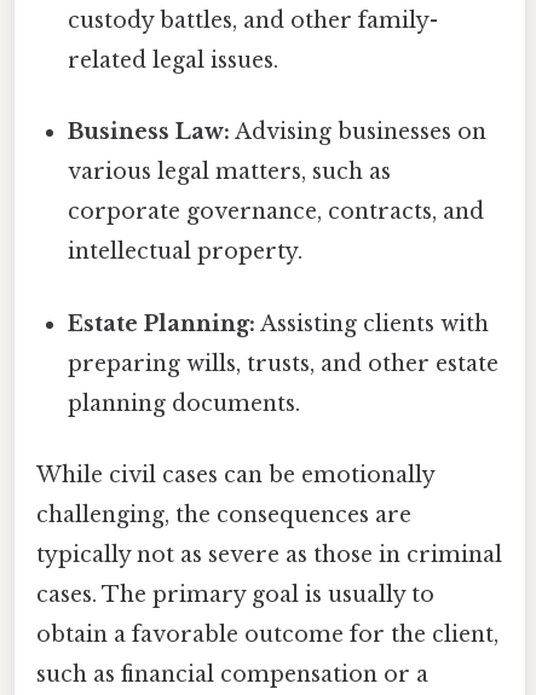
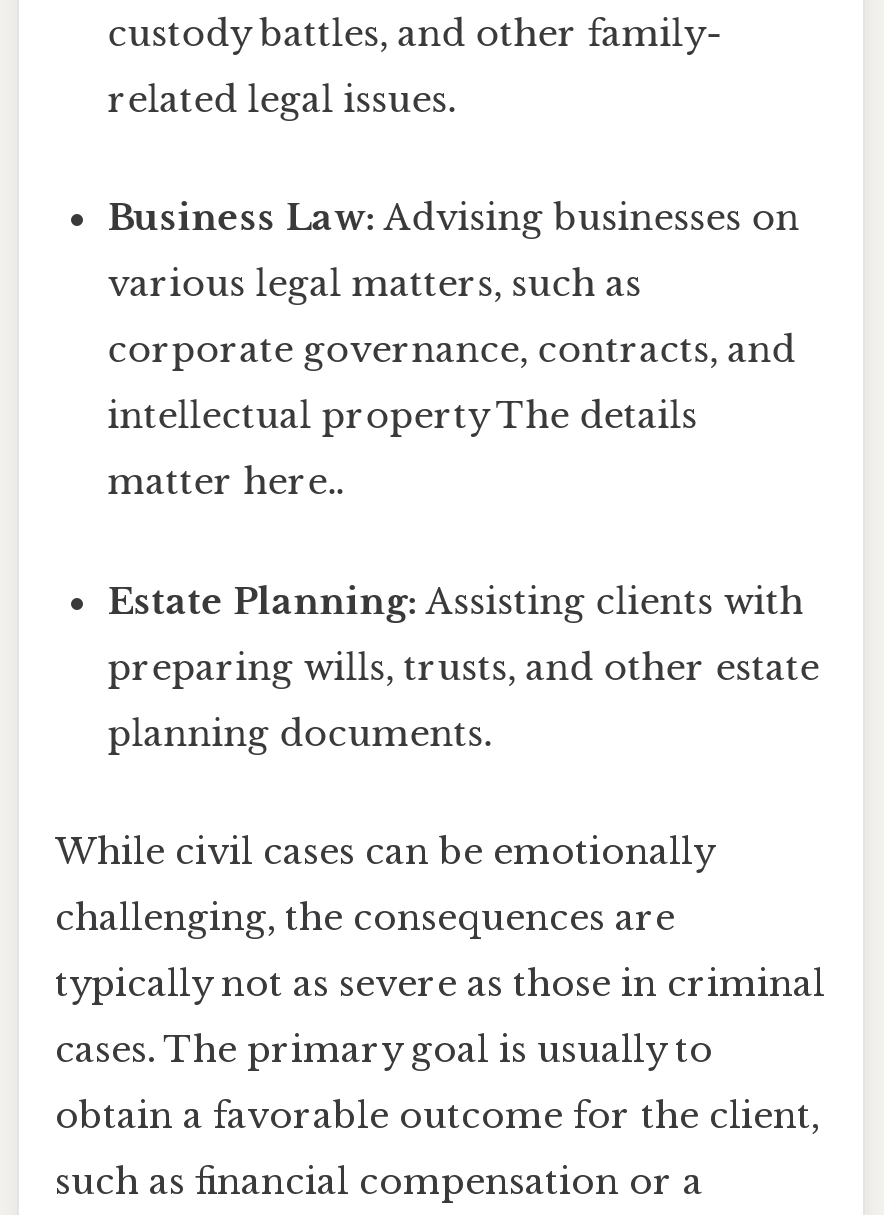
[68,238,303,265] intellectual property. -> [107,395,697,505] intellectual property The details | matter here..

